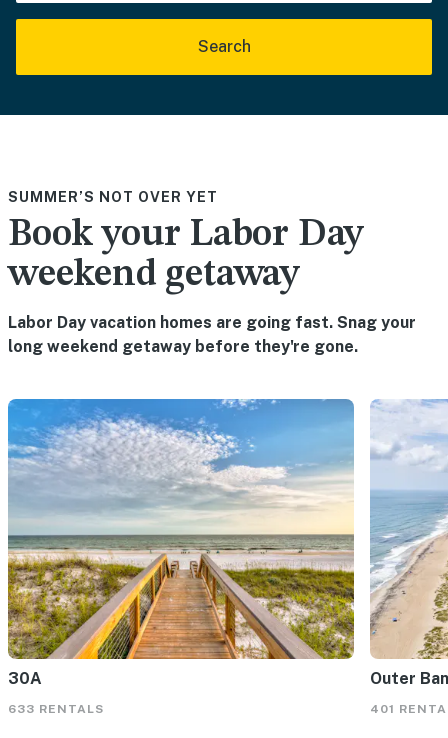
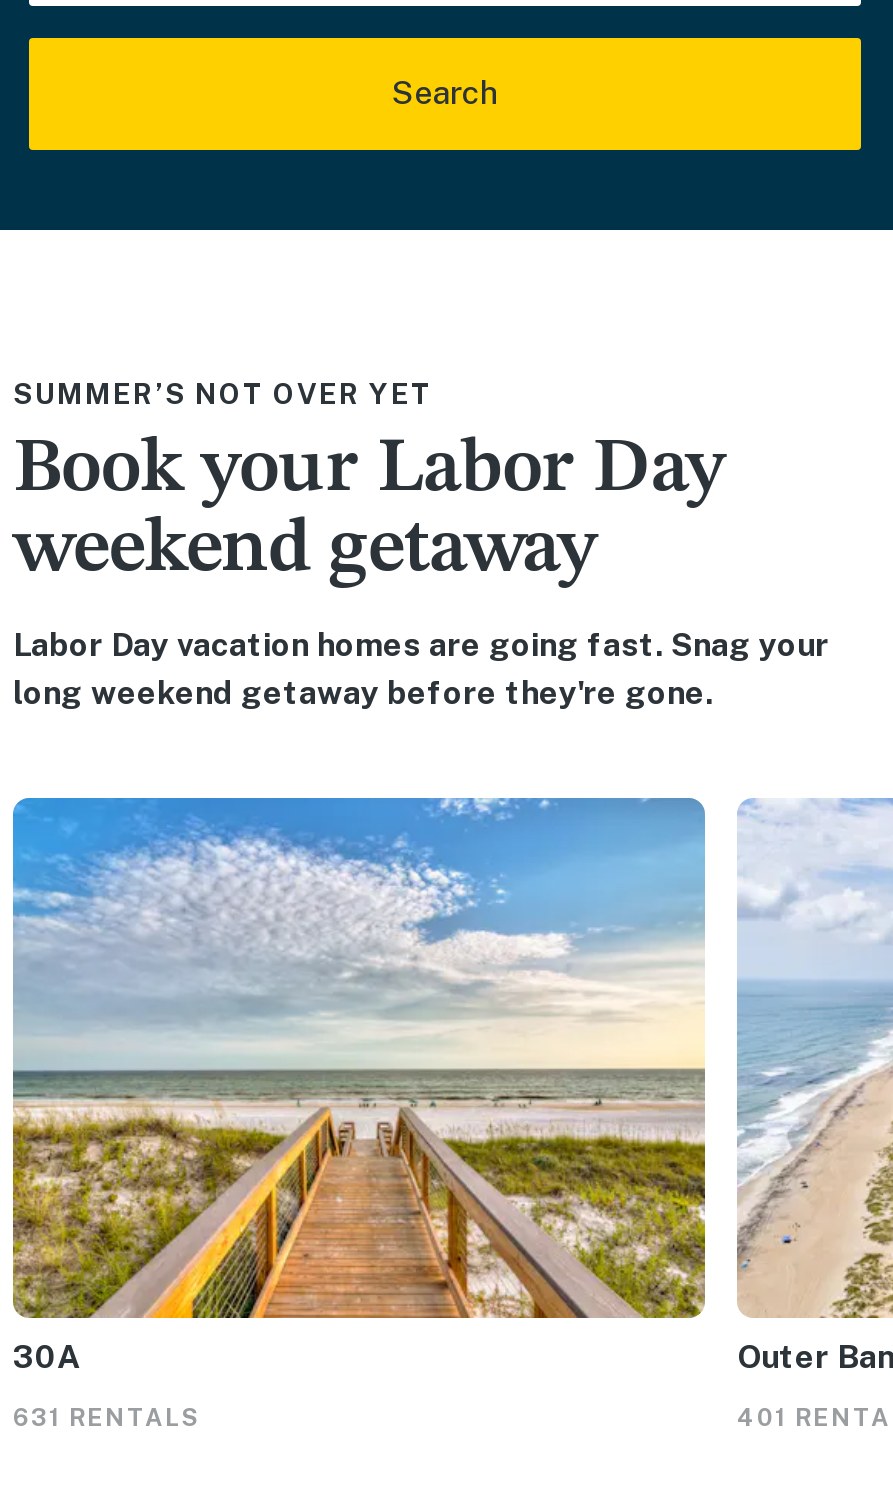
[8,702,104,716] 633 RENTALS -> [13,1404,199,1432] 631 RENTALS

